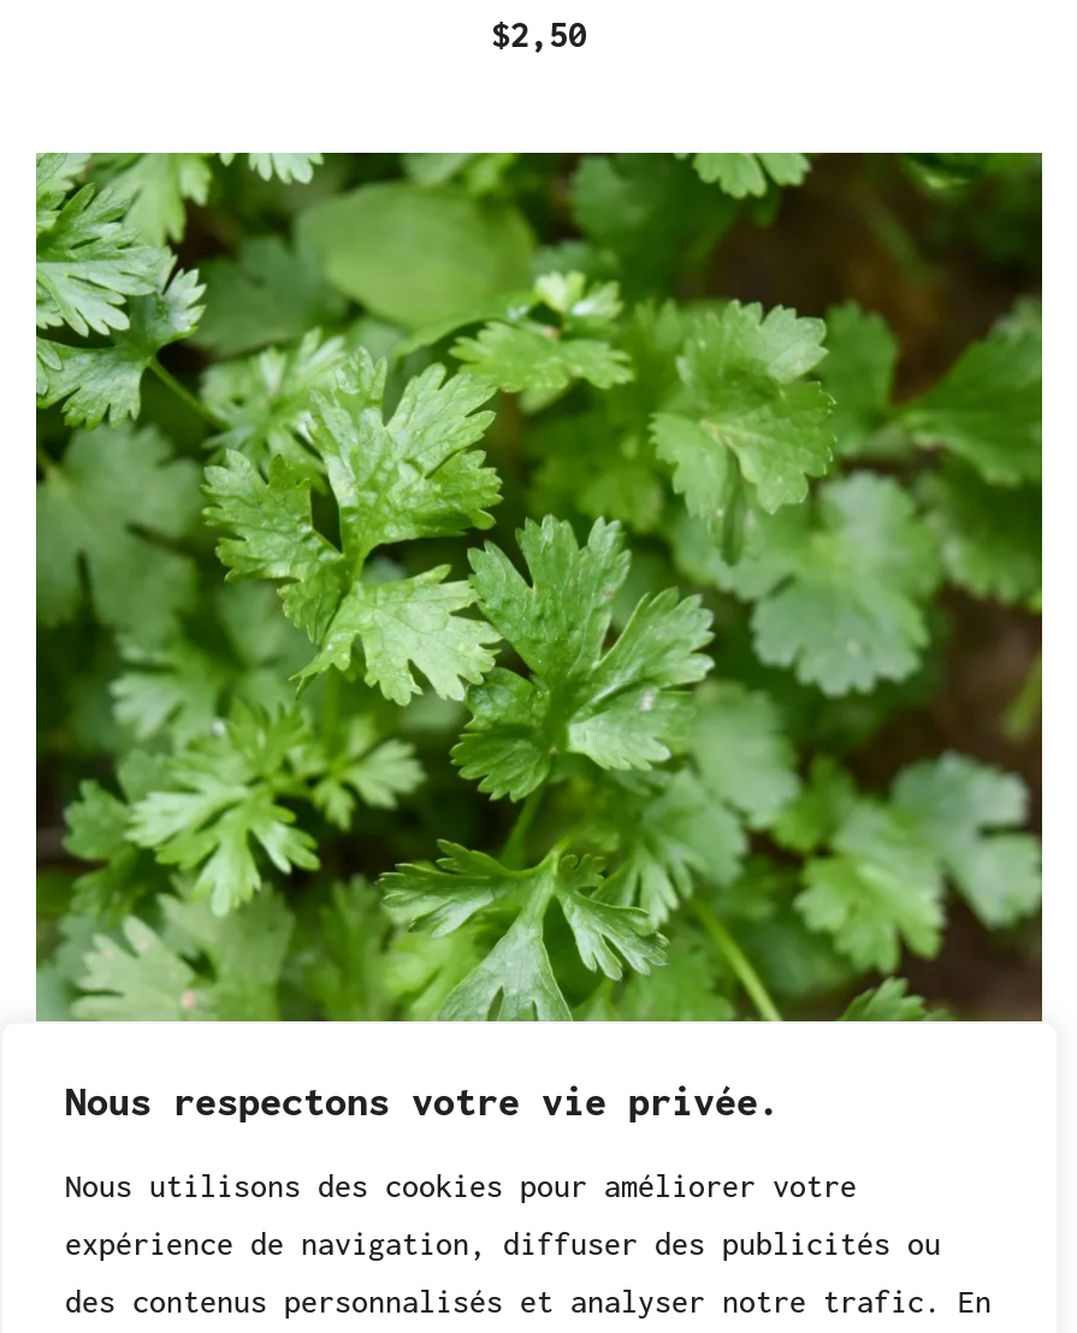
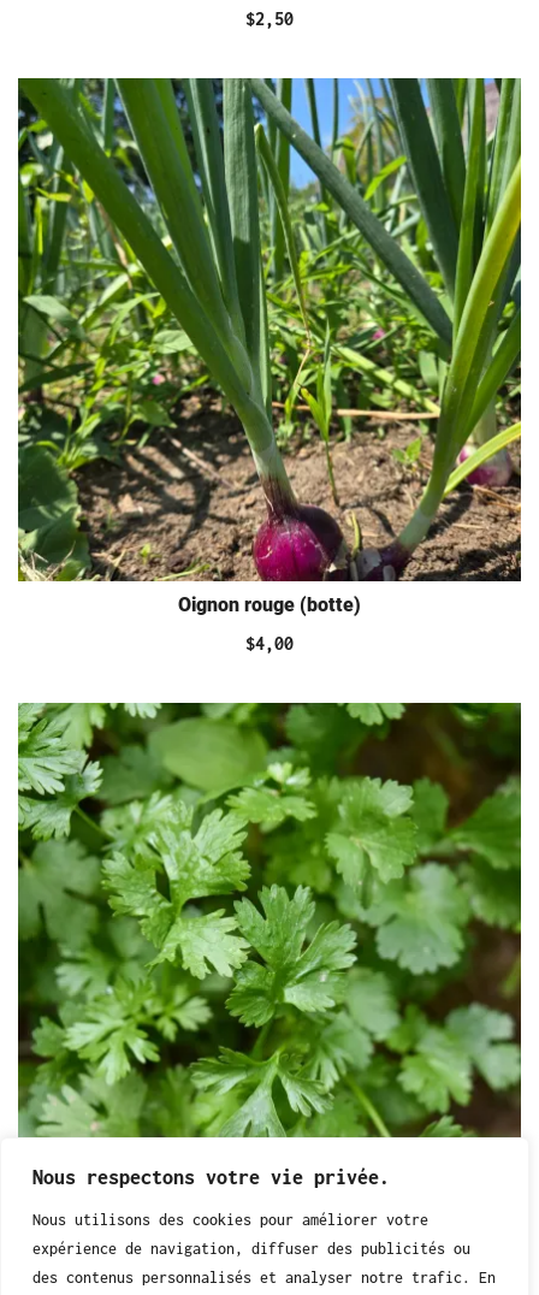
none -> [17,77,522,654] [image] | Oignon rouge (botte) | $4,00

